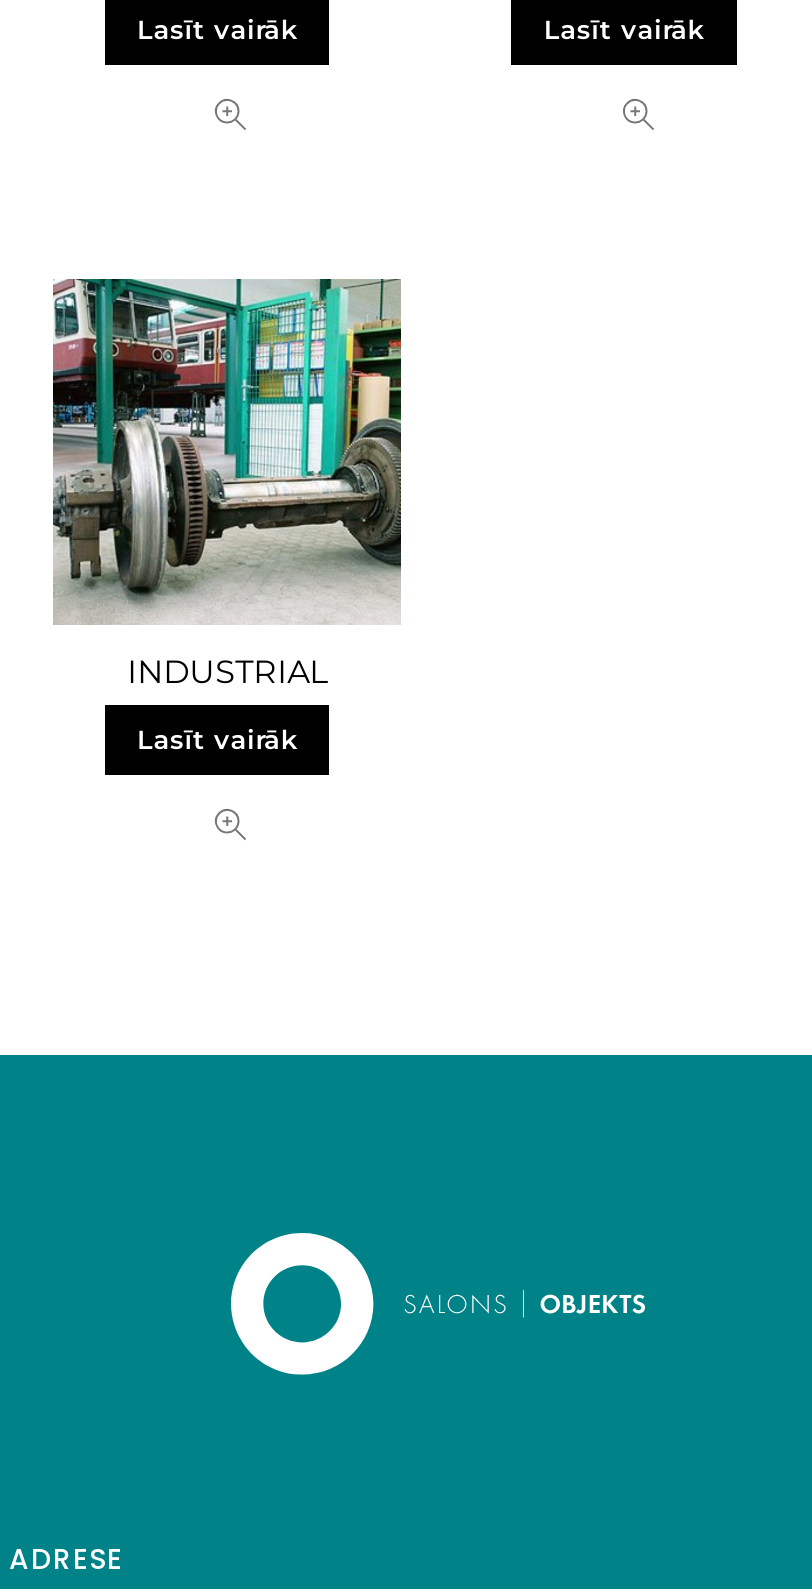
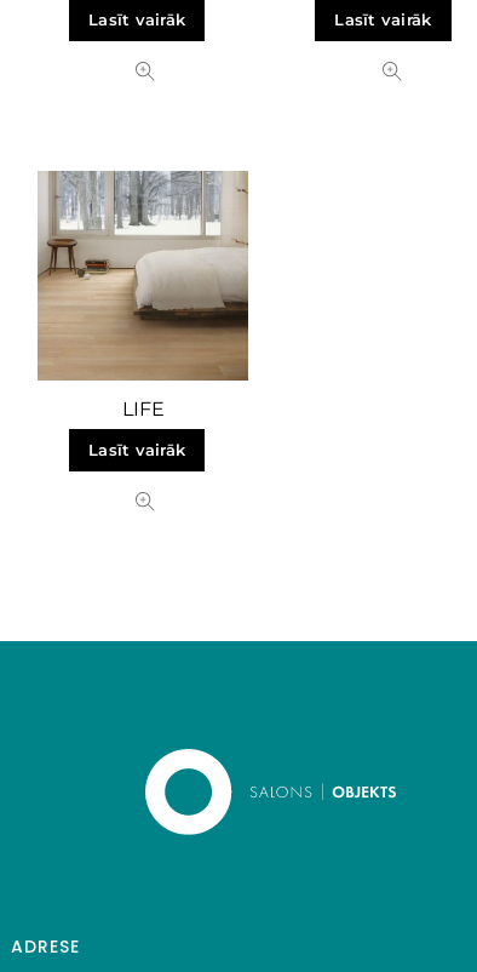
[53,279,403,690] [image] | INDUSTRIAL -> [38,171,249,420] [image] | LIFE

